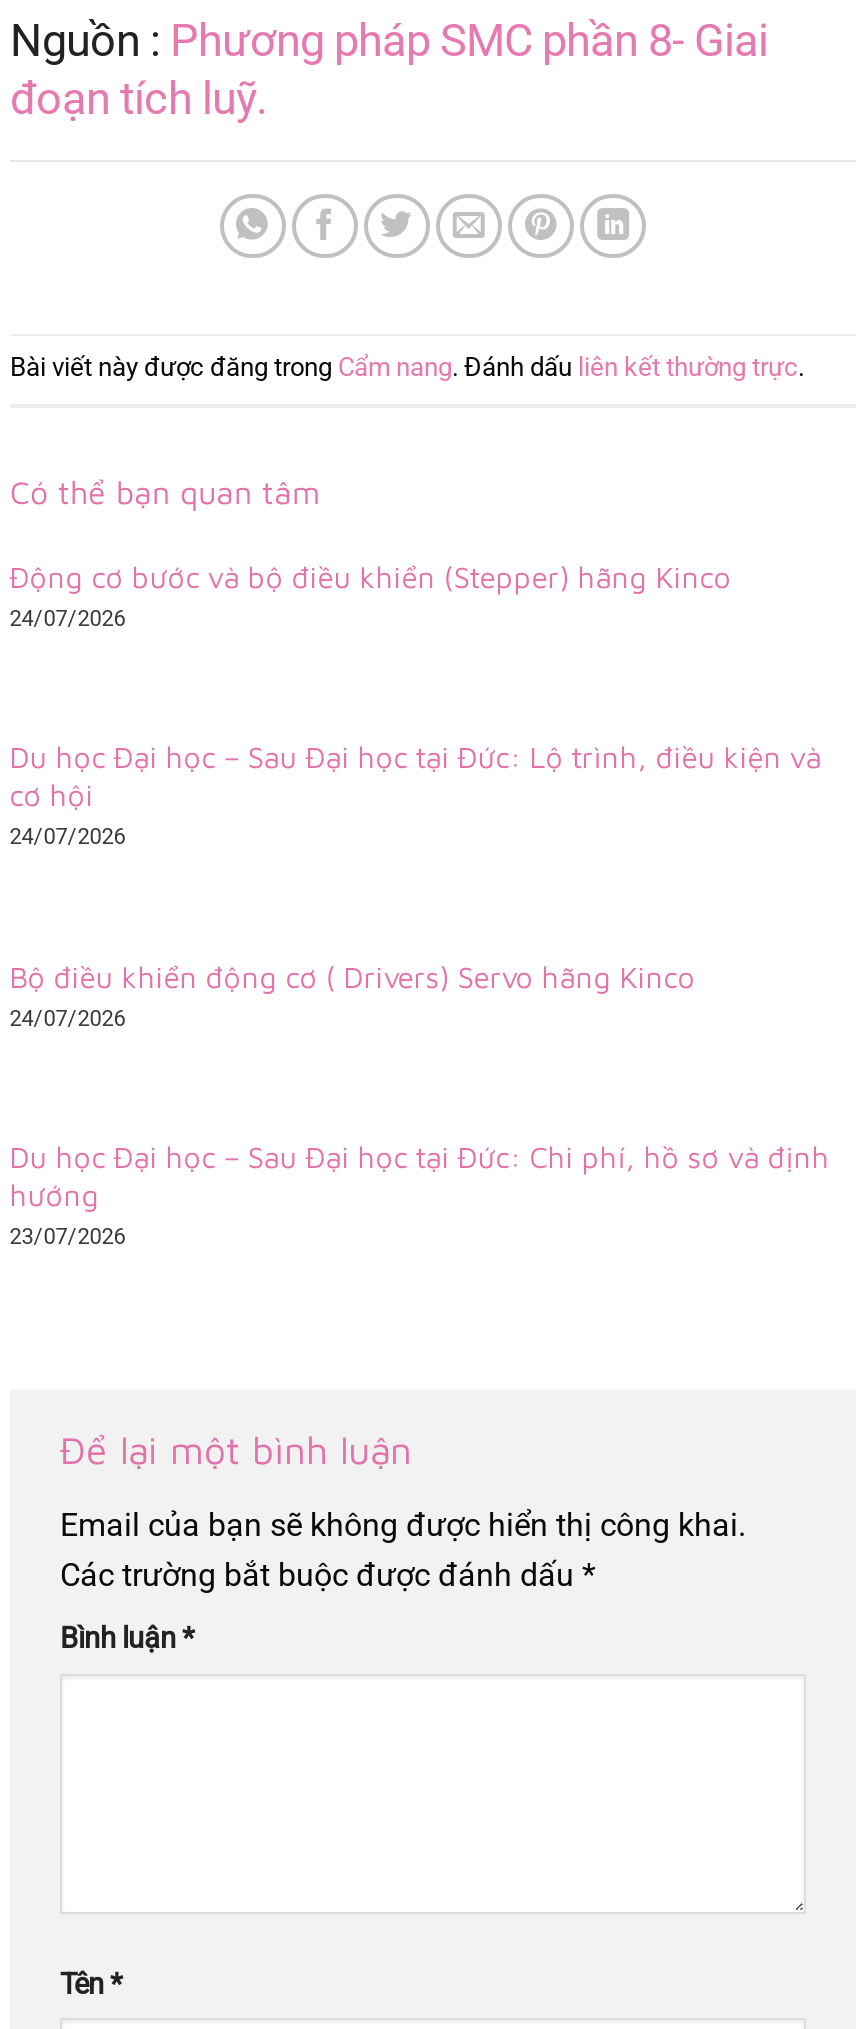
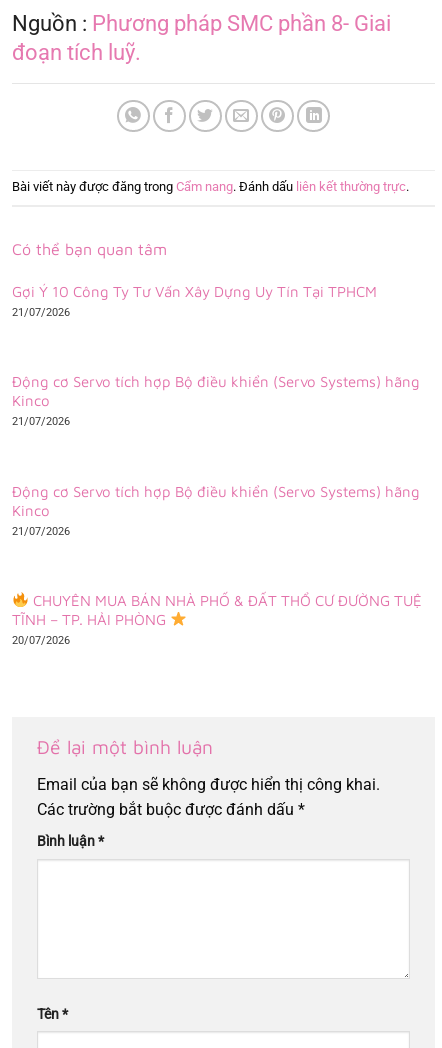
[10,560,732,632] Động cơ bước và bộ điều khiển (Stepper) hãng Kinco | 24/07/2026 -> [12,283,377,319] Gợi Ý 10 Công Ty Tư Vấn Xây Dựng Uy Tín Tại TPHCM | 21/07/2026
[10,741,822,851] Du học Đại học – Sau Đại học tại Đức: Lộ trình, điều kiện và | cơ hội | 24/07/2026 -> [12,373,420,428] Động cơ Servo tích hợp Bộ điều khiển (Servo Systems) hãng | Kinco | 21/07/2026
[10,959,696,1031] Bộ điều khiển động cơ ( Drivers) Servo hãng Kinco | 24/07/2026 -> [12,482,420,537] Động cơ Servo tích hợp Bộ điều khiển (Servo Systems) hãng | Kinco | 21/07/2026
[10,1139,830,1249] Du học Đại học – Sau Đại học tại Đức: Chi phí, hồ sơ và định | hướng | 23/07/2026 -> [12,592,422,647] CHUYÊN MUA BÁN NHÀ PHỐ & ĐẤT THỔ CƯ ĐƯỜNG TUỆ | TĨNH – TP. HẢI PHÒNG | 20/07/2026

